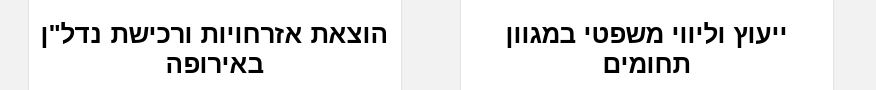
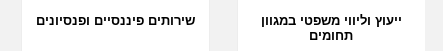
[41,19,389,79] הוצאת אזרחויות ורכישת נדל"ן | באירופה -> [35,13,194,28] שירותים פיננסיים ופנסיונים

